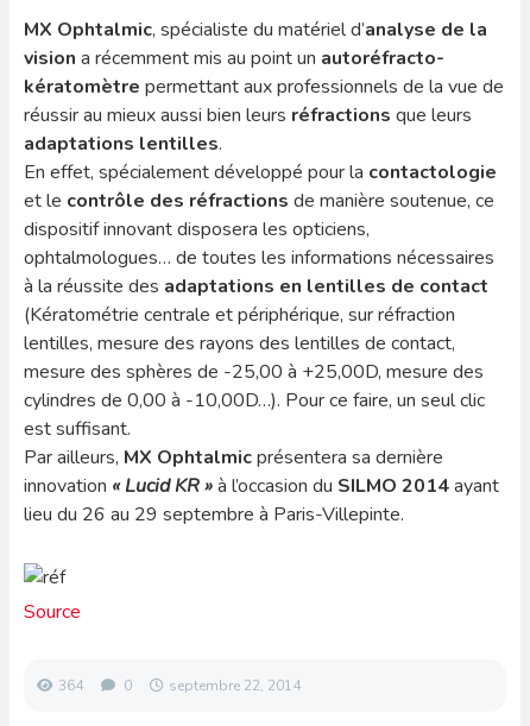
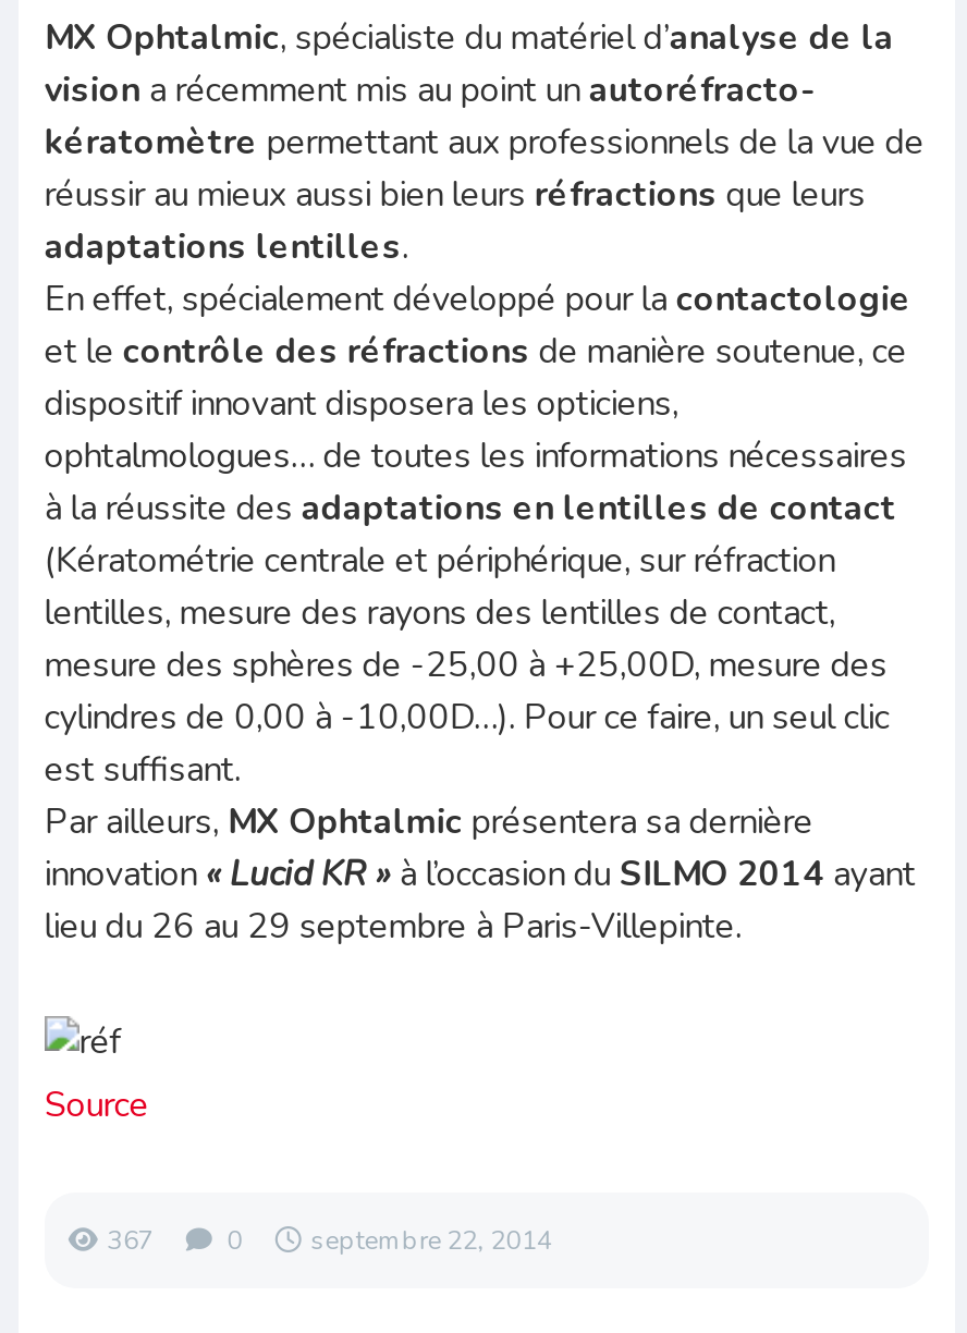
[58,676,301,695] 364 0 septembre 22, 2014 -> [108,1223,552,1258] 367 0 septembre 22, 2014

